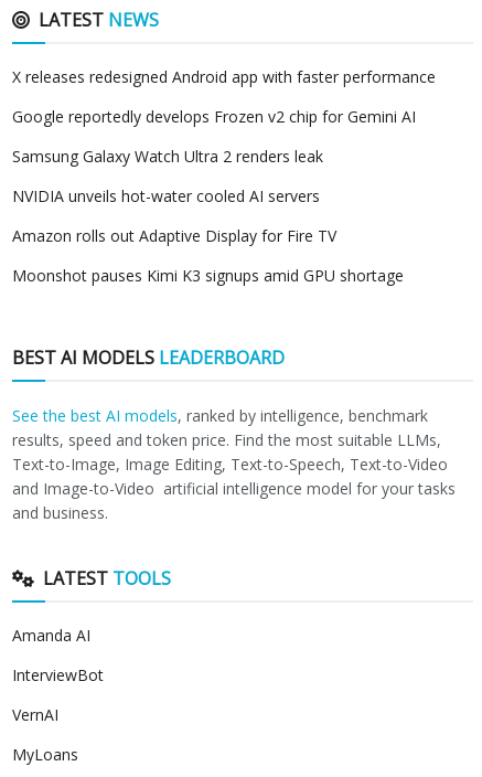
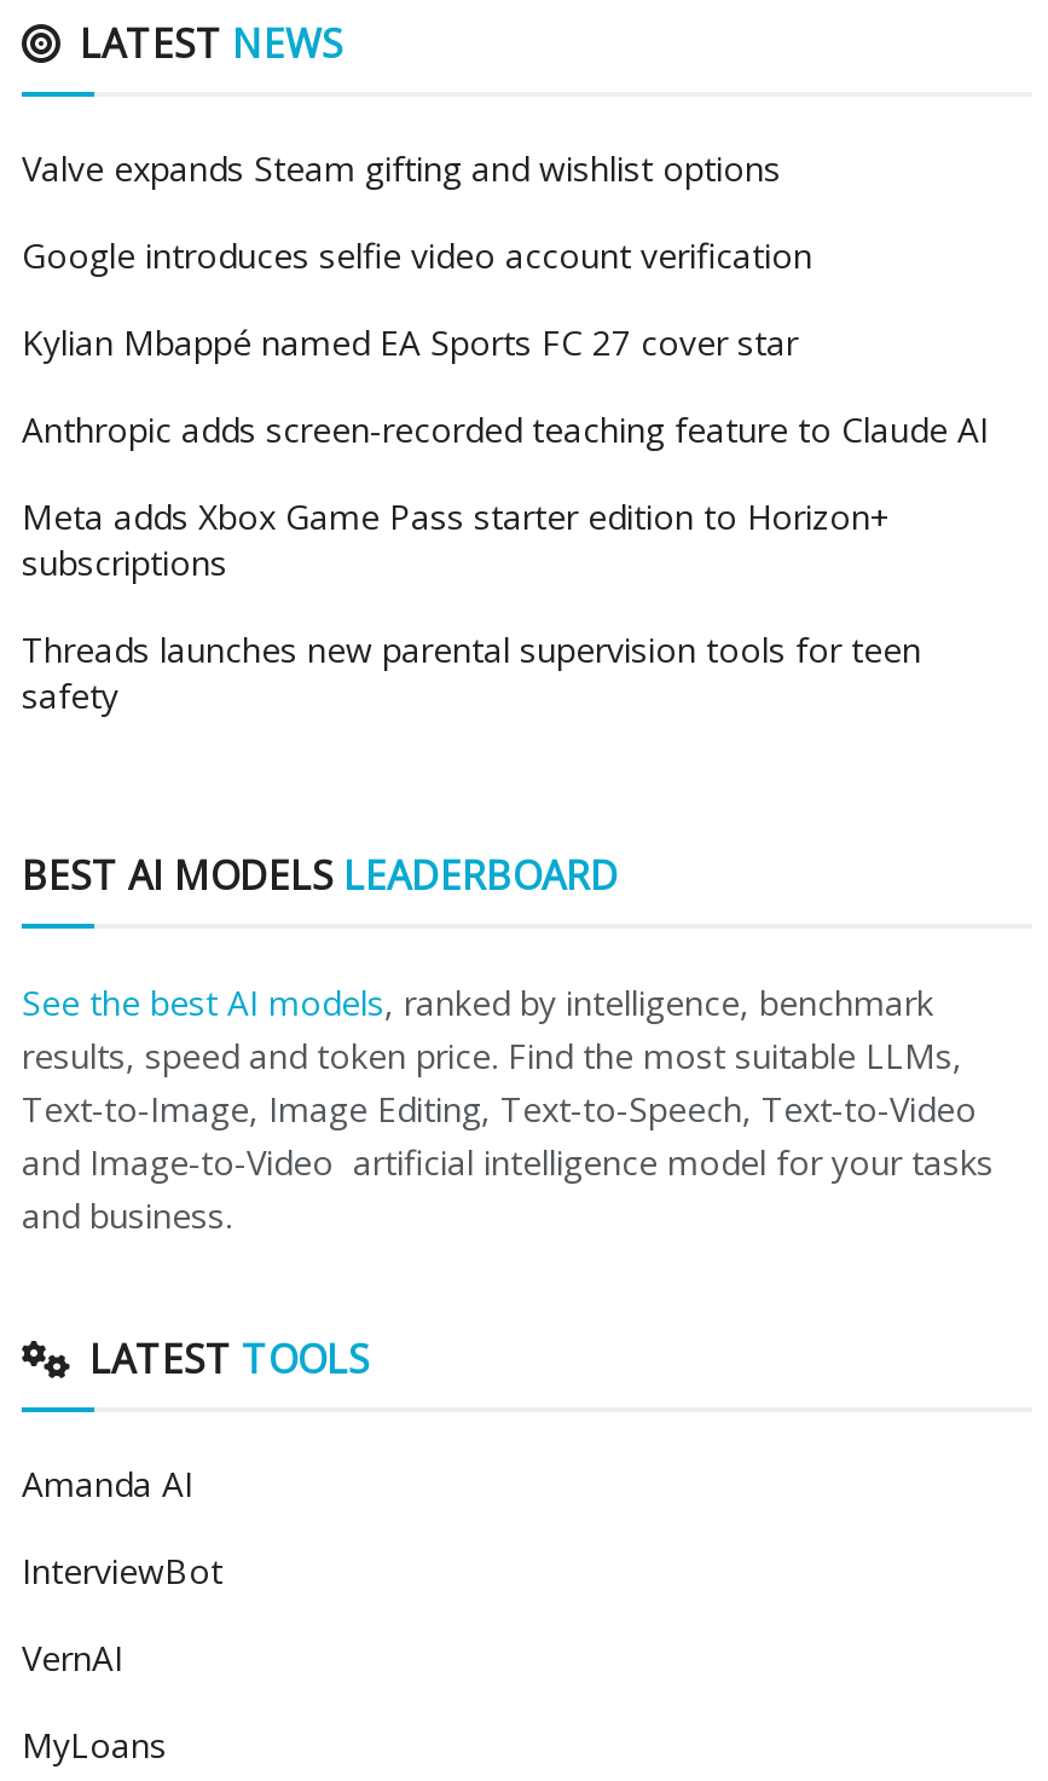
[12,66,436,87] X releases redesigned Android app with faster performance -> [22,145,781,191] Valve expands Steam gifting and wishlist options
[12,106,416,127] Google reportedly develops Frozen v2 chip for Gemini AI -> [22,232,812,278] Google introduces selfie video account verification
[12,146,323,167] Samsung Galaxy Watch Ultra 2 renders leak -> [22,319,798,365] Kylian Mbappé named EA Sports FC 27 cover star
[12,186,320,207] NVIDIA unveils hot-water cooled AI servers -> [22,406,989,452] Anthropic adds screen-recorded teaching feature to Claude AI
[12,225,336,246] Amazon rolls out Adaptive Display for Fire TV -> [22,494,892,585] Meta adds Xbox Game Pass starter edition to Horizon+ | subscriptions
[12,265,404,286] Moonshot pauses Kimi K3 signups amid GPU shortage -> [22,627,921,718] Threads launches new parental supervision tools for teen | safety

